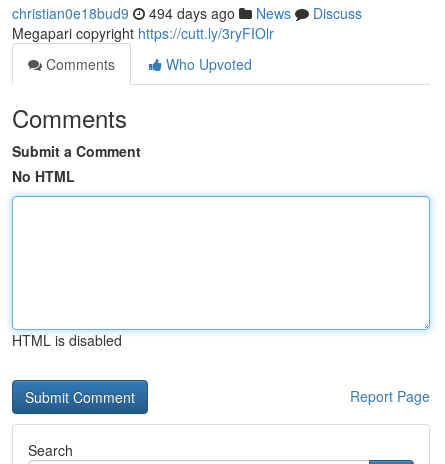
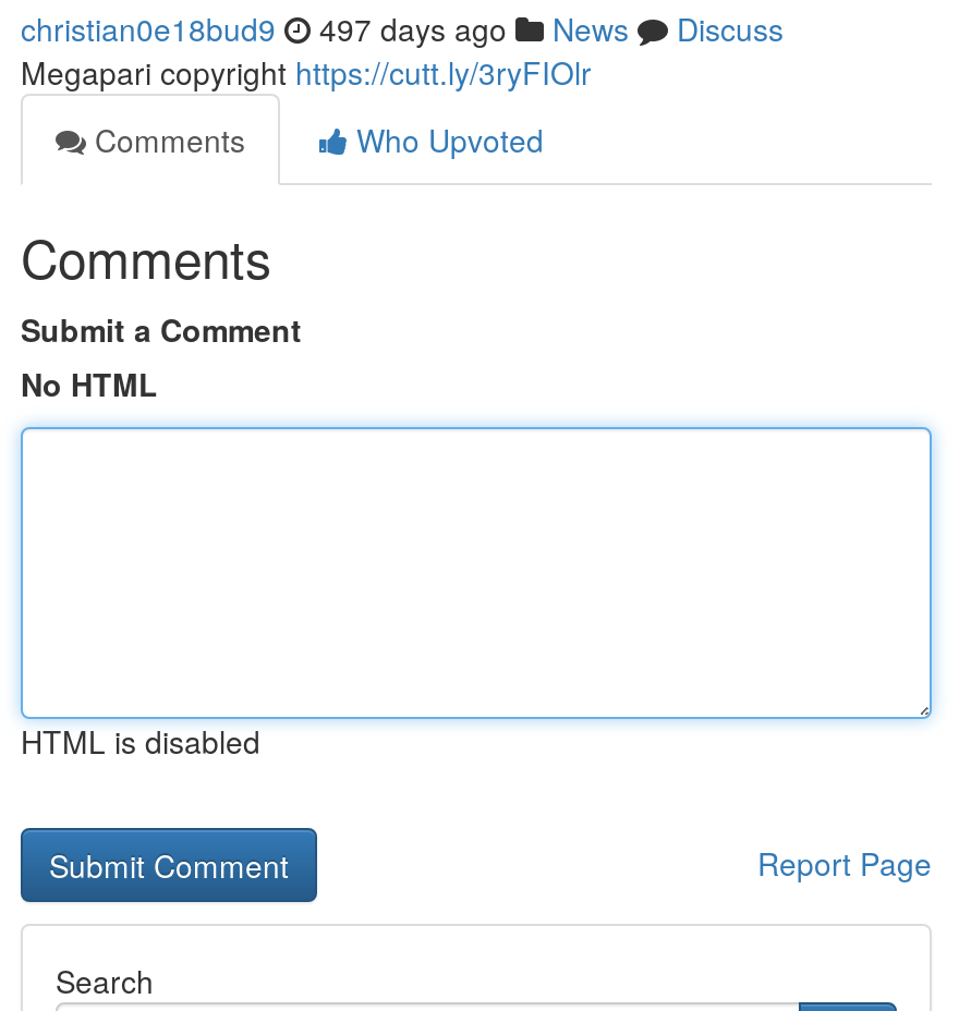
[12,3,362,23] christian0e18bud9 494 days ago News Discuss -> [21,7,784,50] christian0e18bud9 497 days ago News Discuss

